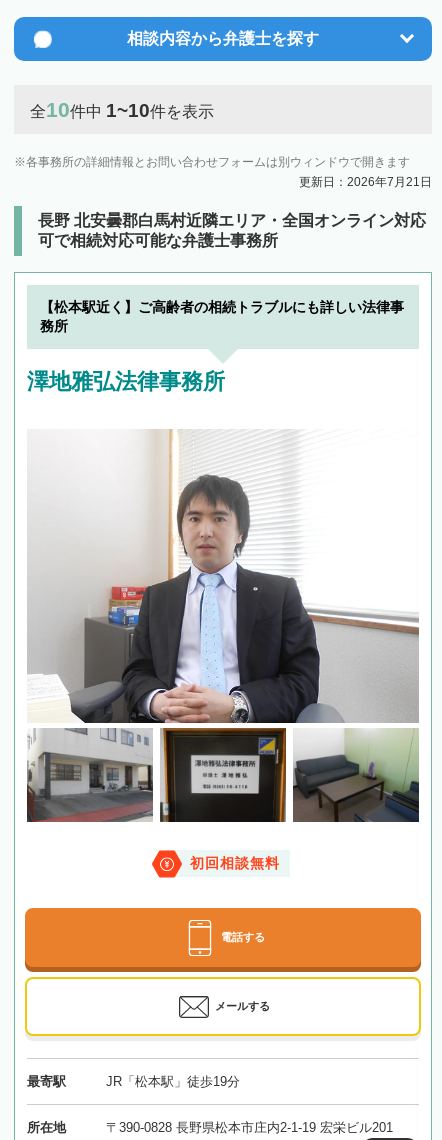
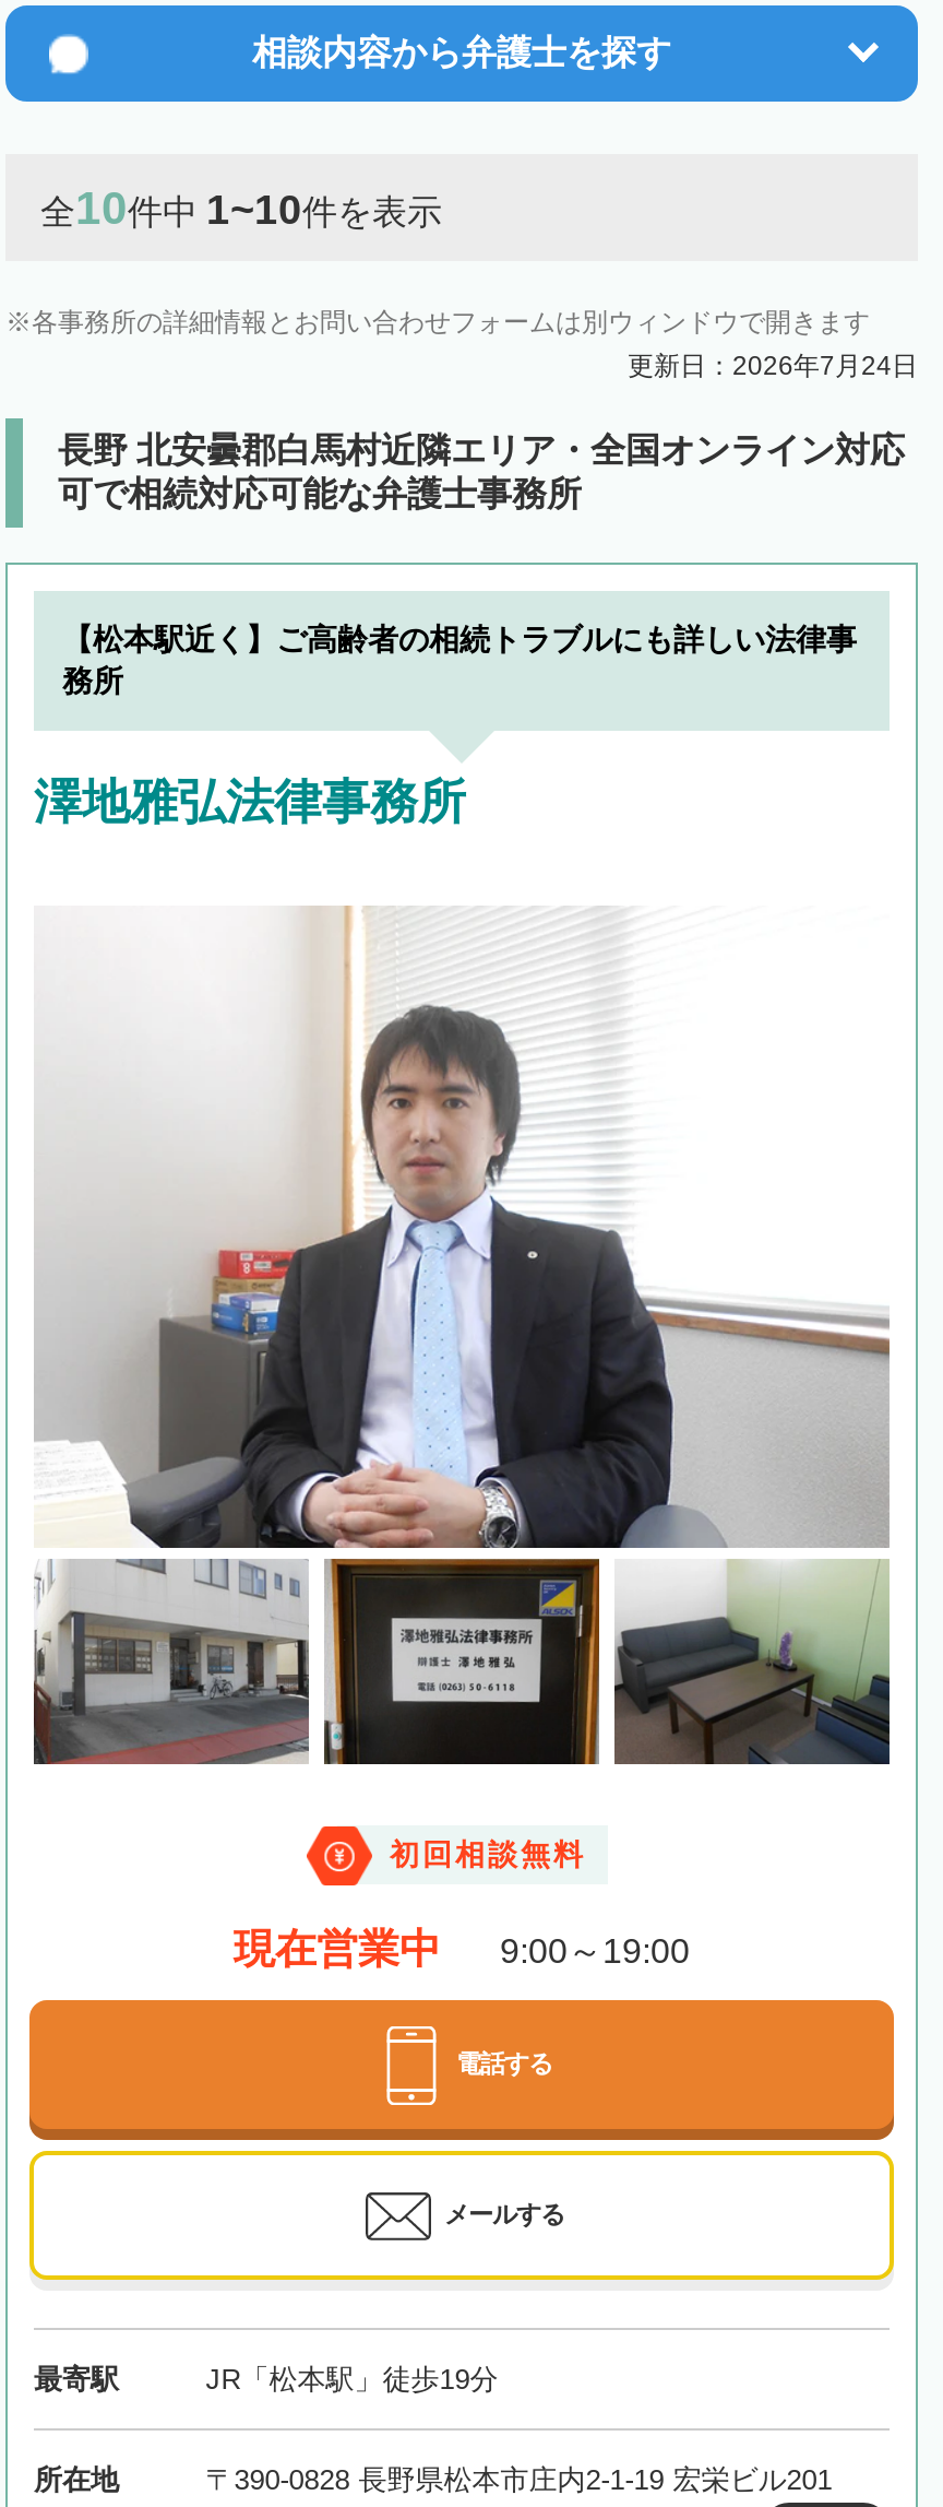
[299,175,432,189] 更新日：2026年7月21日 -> [628,351,918,381] 更新日：2026年7月24日
none -> [234,1927,690,1972] 現在営業中 | 9:00～19:00

